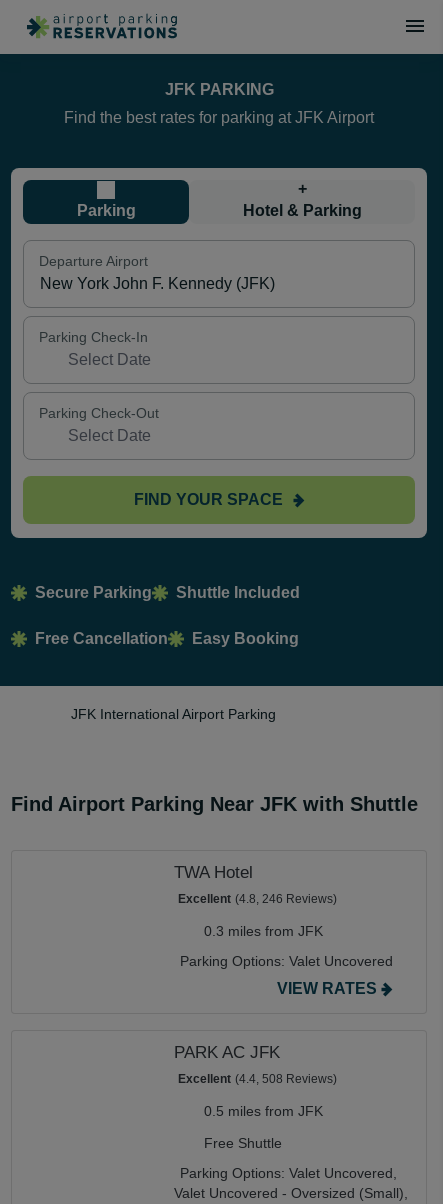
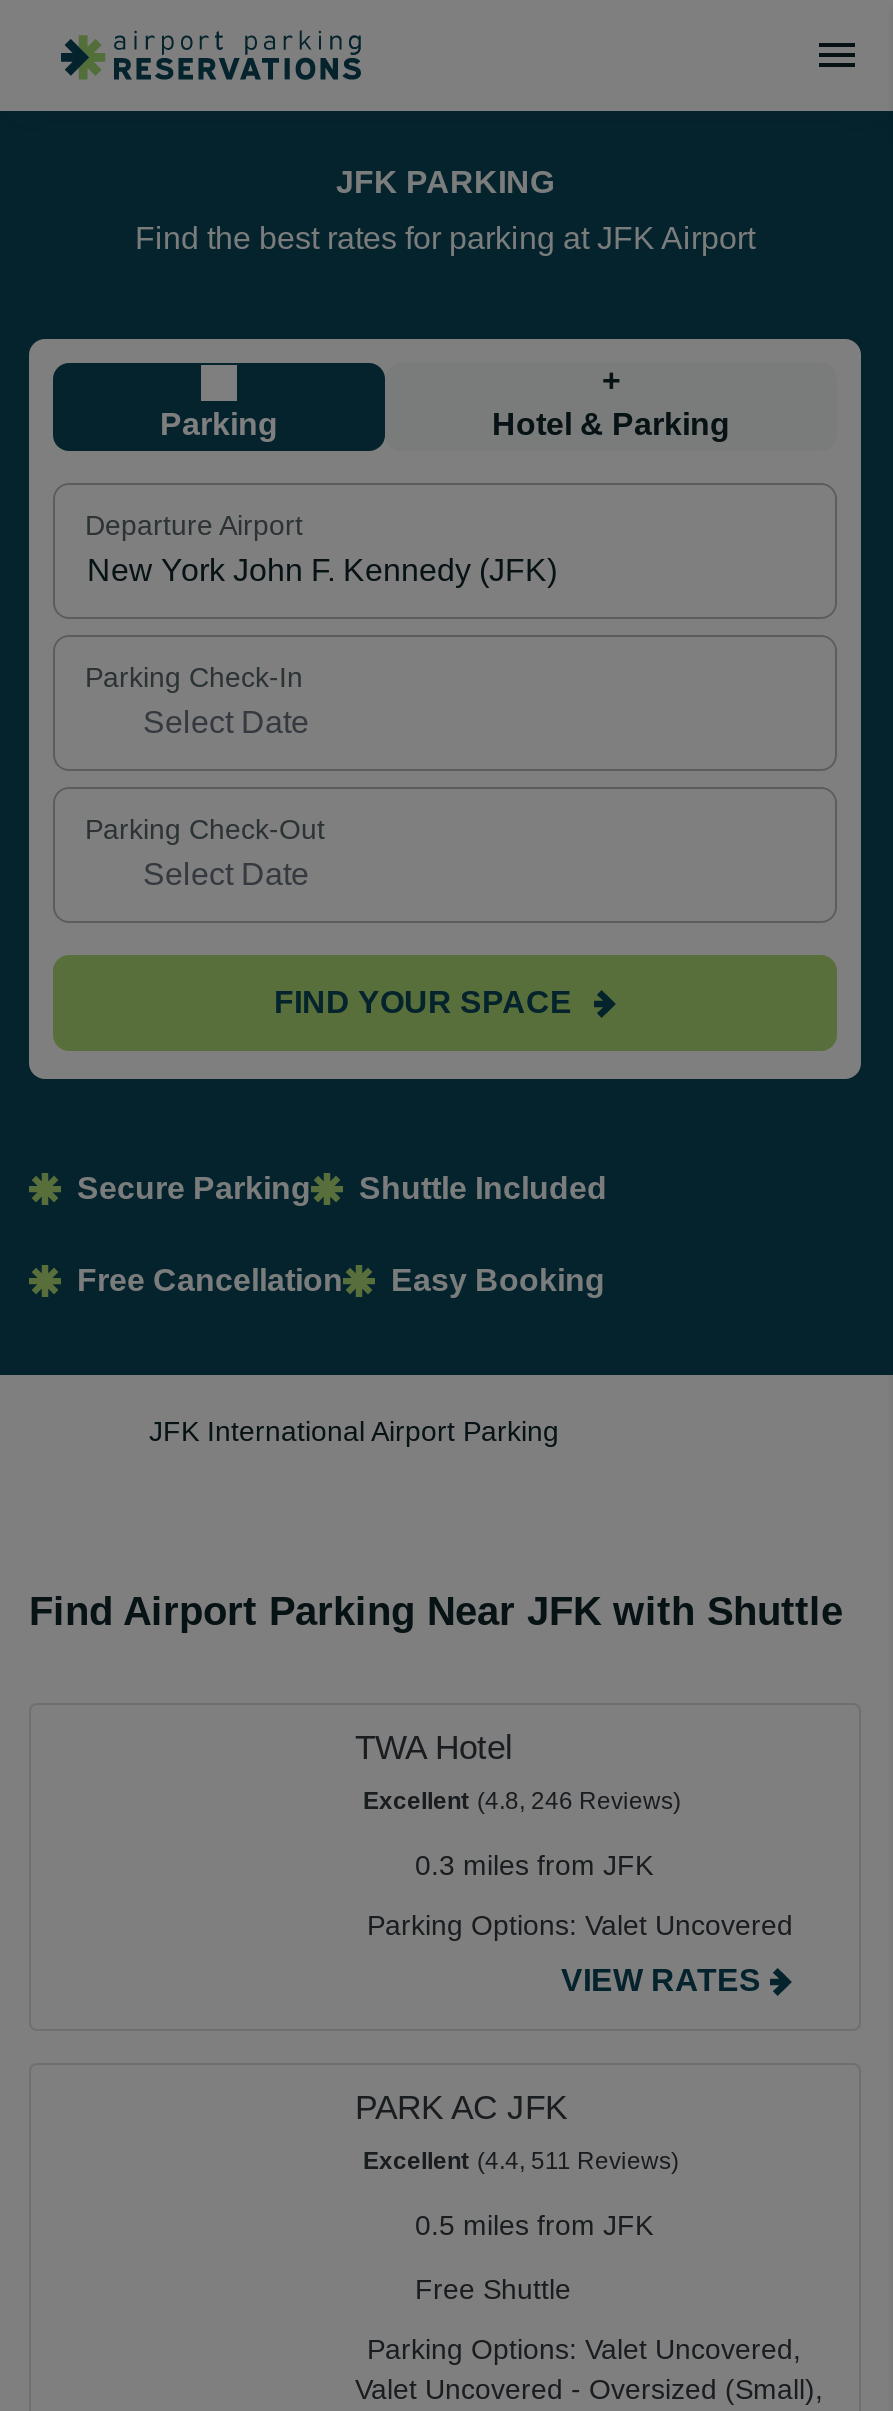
[178,1072,337,1086] Excellent (4.4, 508 Reviews) -> [363,2147,679,2175] Excellent (4.4, 511 Reviews)

